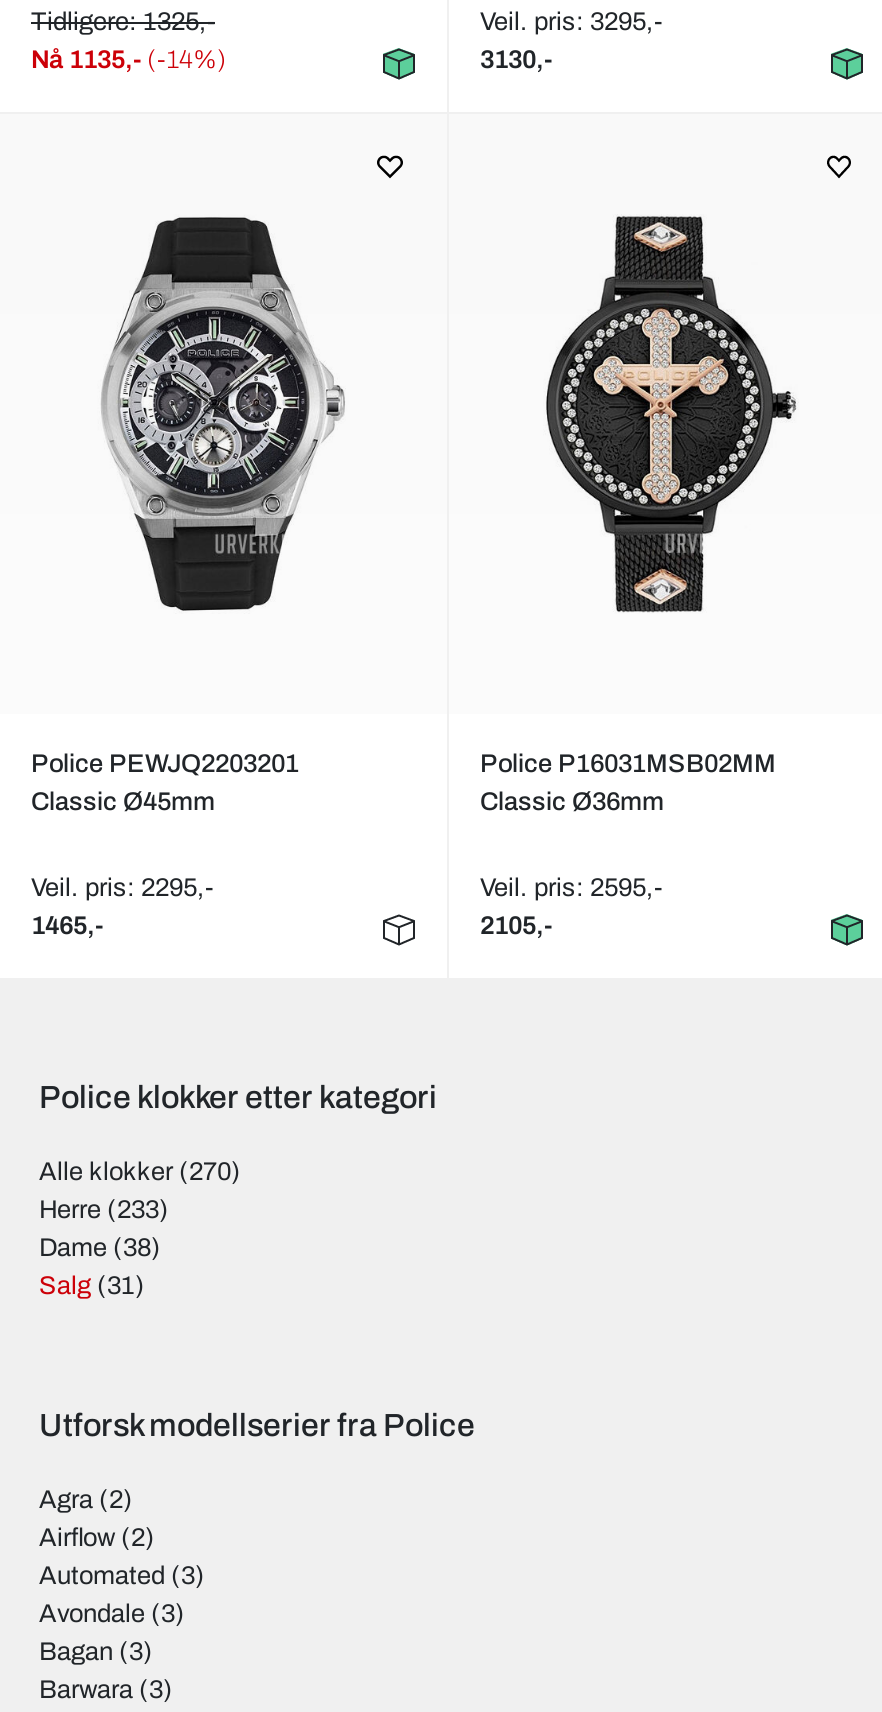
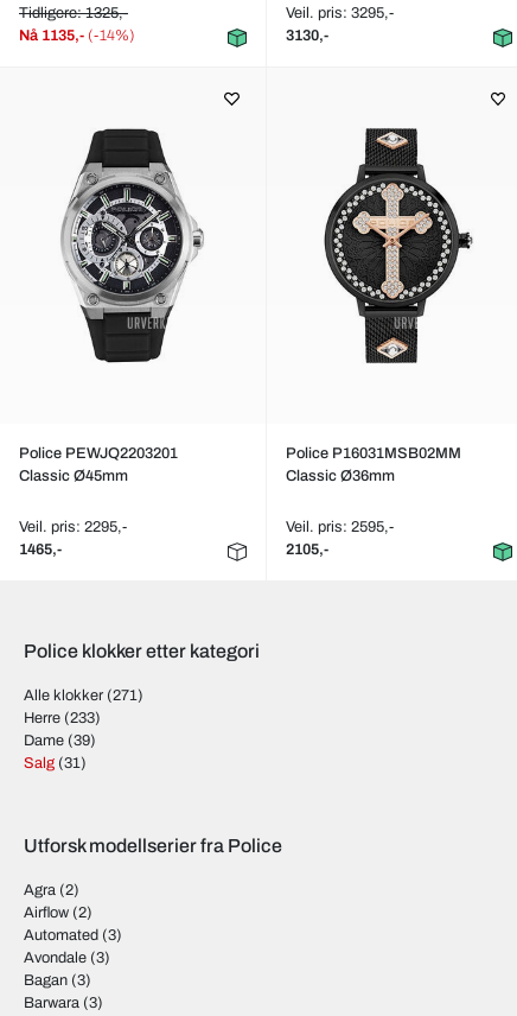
[39,1158,241,1186] Alle klokker (270) -> [24,687,143,704] Alle klokker (271)
[39,1234,161,1262] Dame (38) -> [24,732,96,749] Dame (39)

